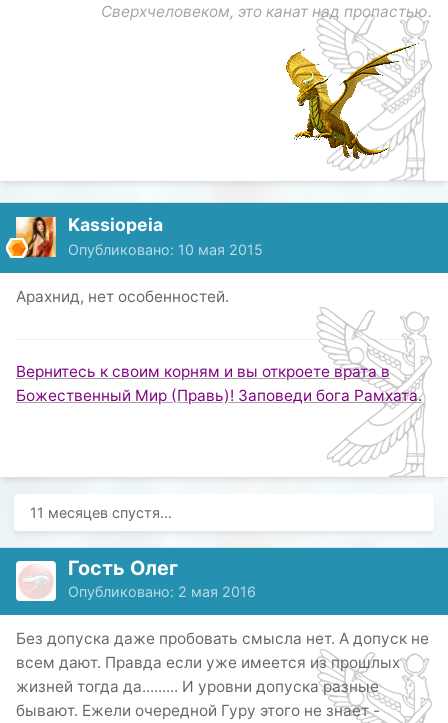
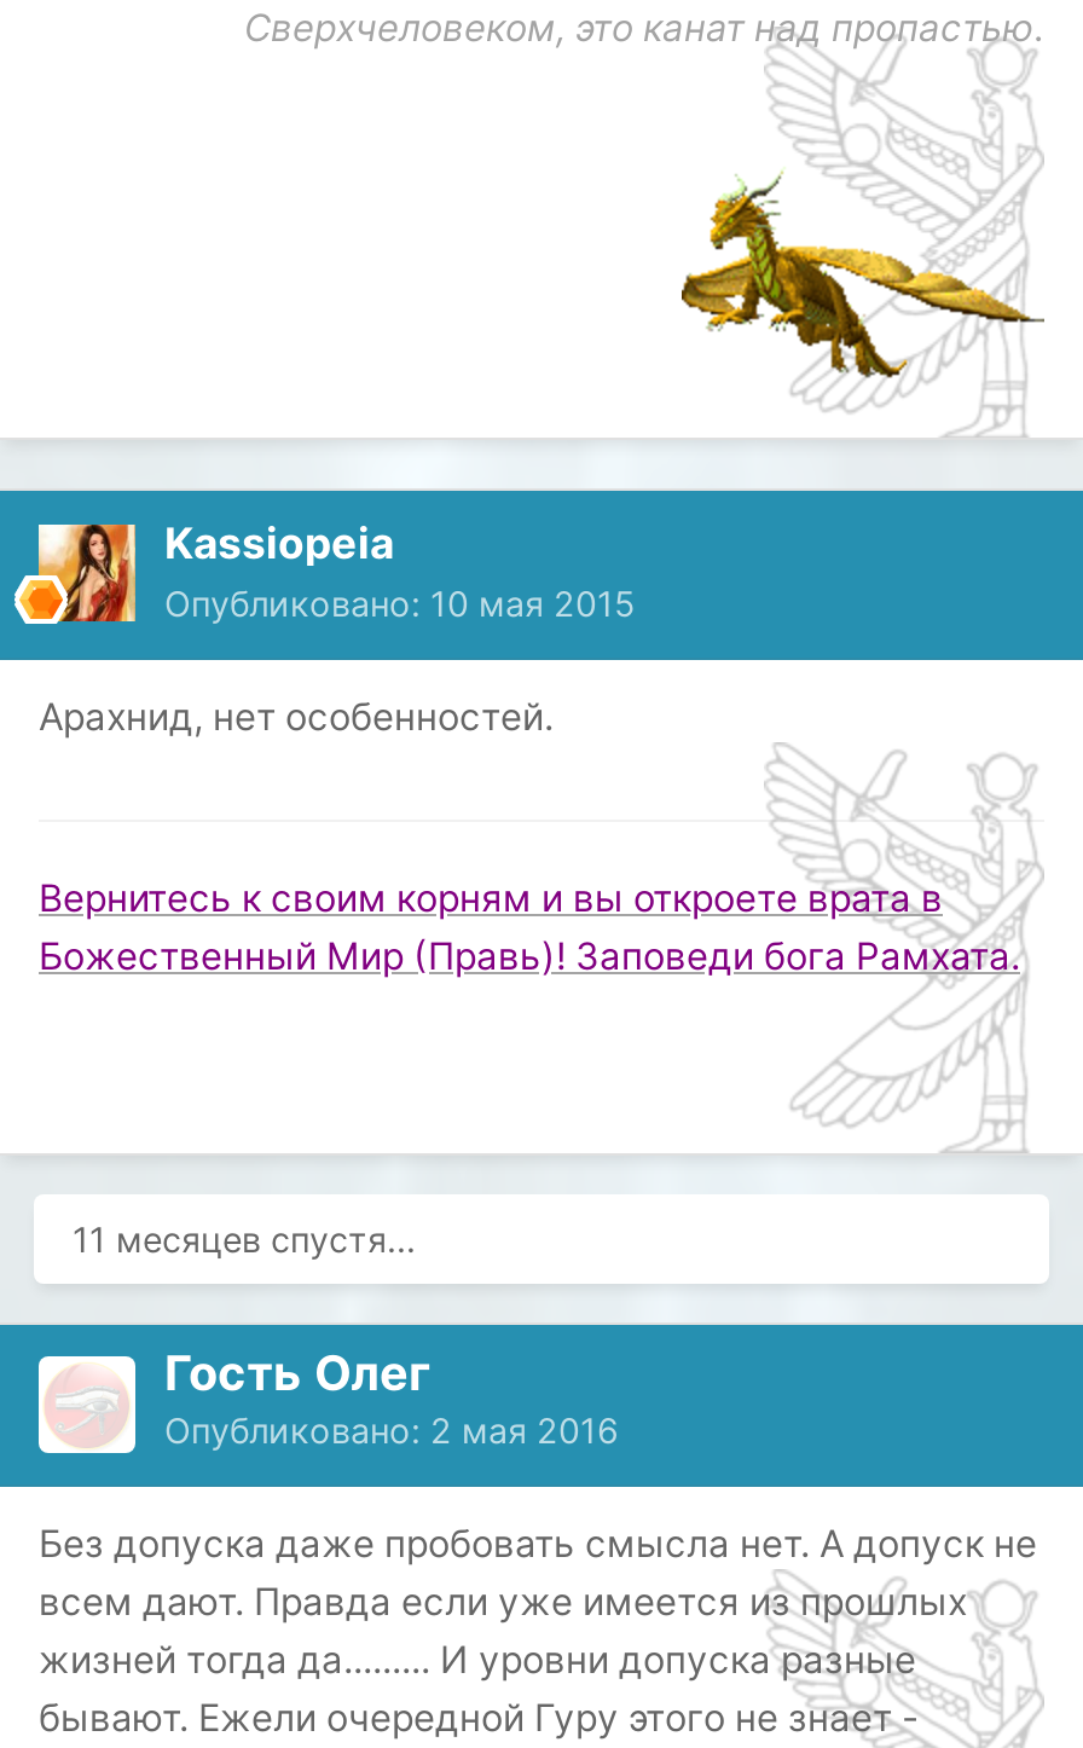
[282,43,431,160] [image] -> [679,111,1044,384] [image]

